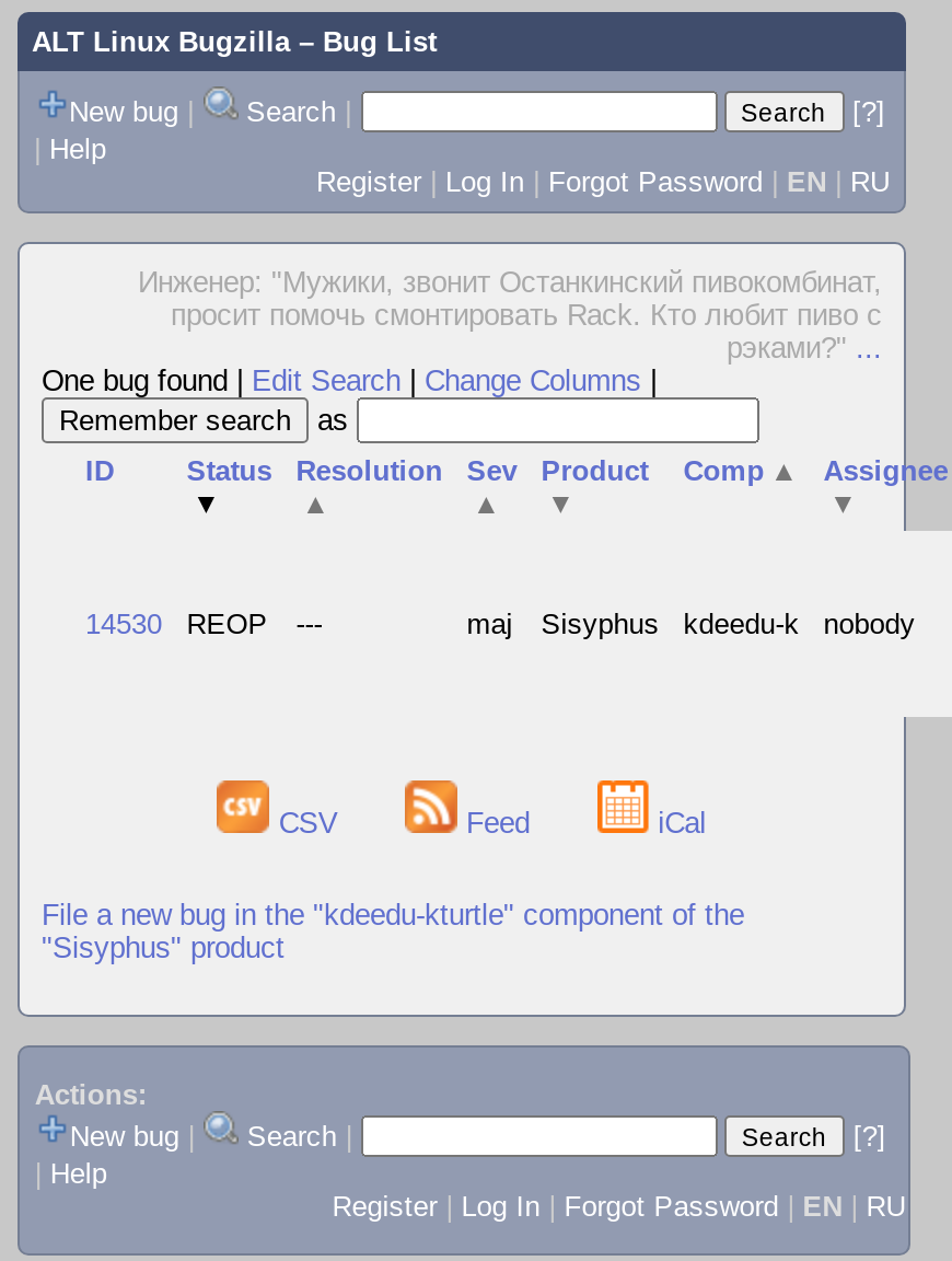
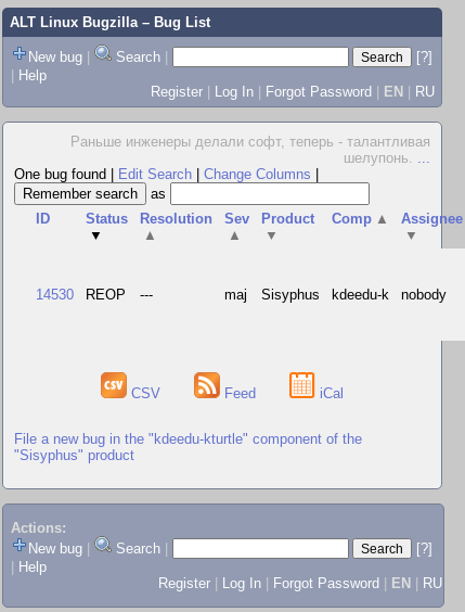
[138,266,882,365] Инженер: "Мужики, звонит Останкинский пивокомбинат, | просит помочь смонтировать Rack. Кто любит пиво с | рэками?"... -> [70,133,430,166] Раньше инженеры делали софт, теперь - талантливая | шелупонь....

